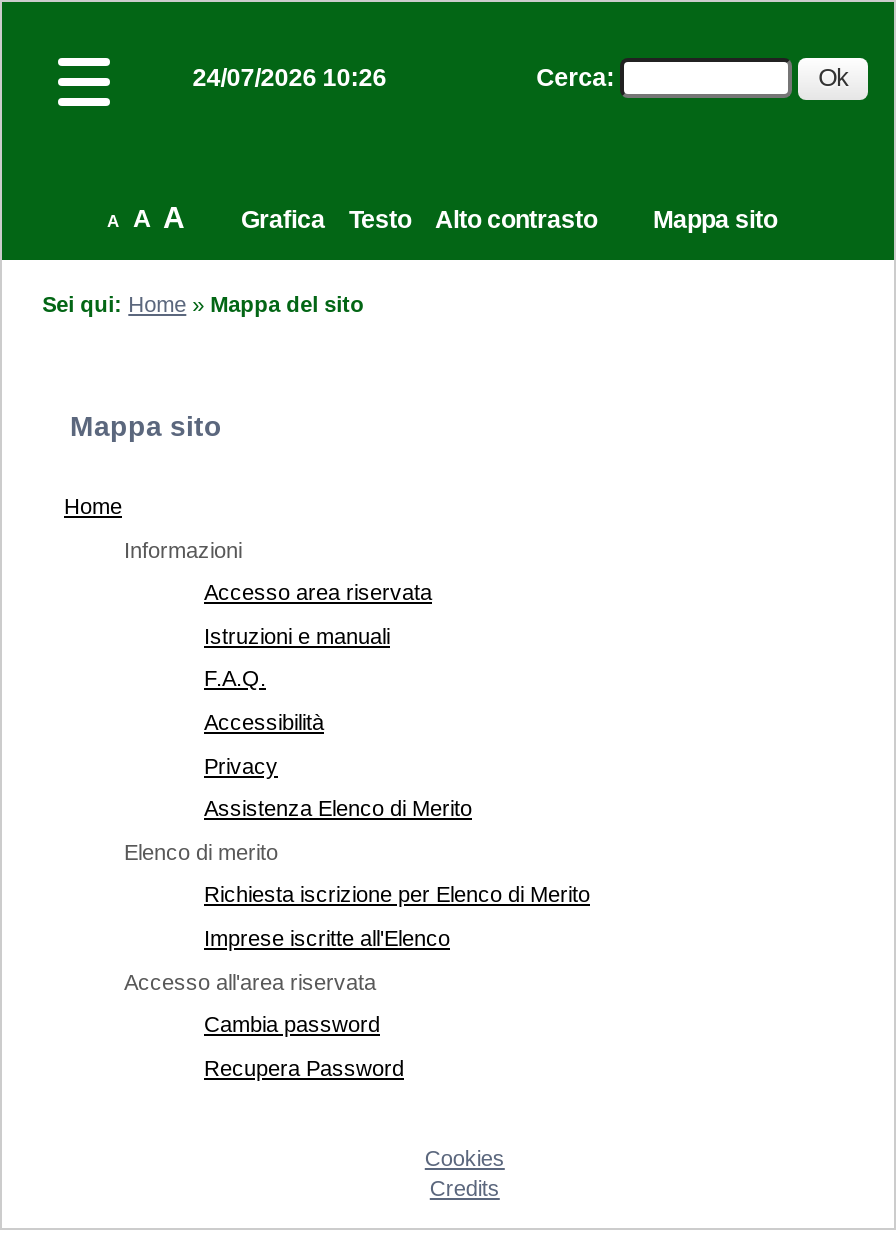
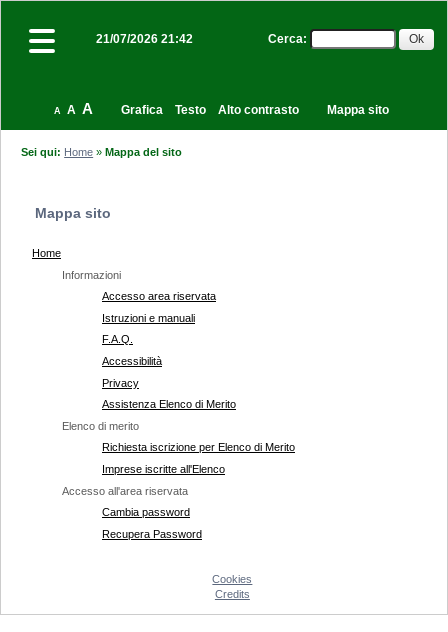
[193,64,387,92] 24/07/2026 10:26 -> [96,32,193,46] 21/07/2026 21:42

